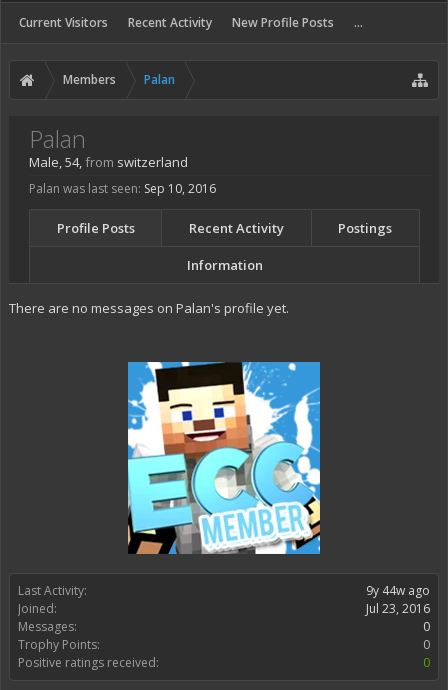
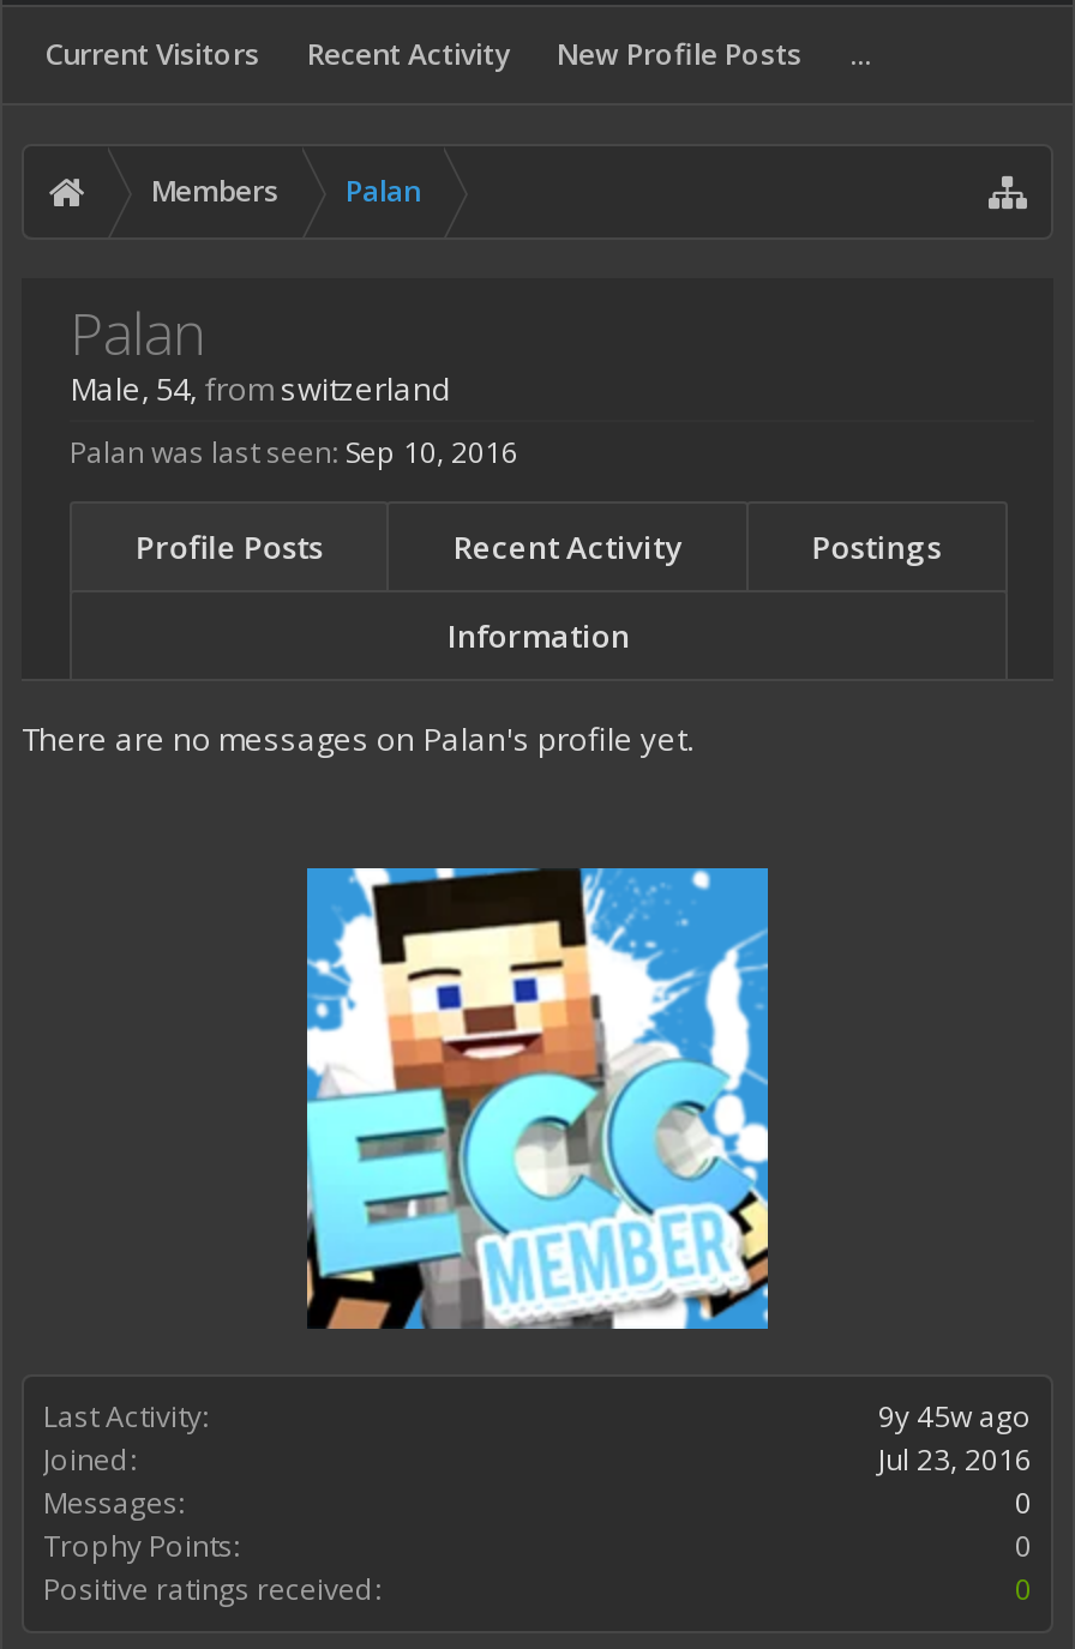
[366,582,430,599] 9y 44w ago -> [878,1396,1032,1437] 9y 45w ago

